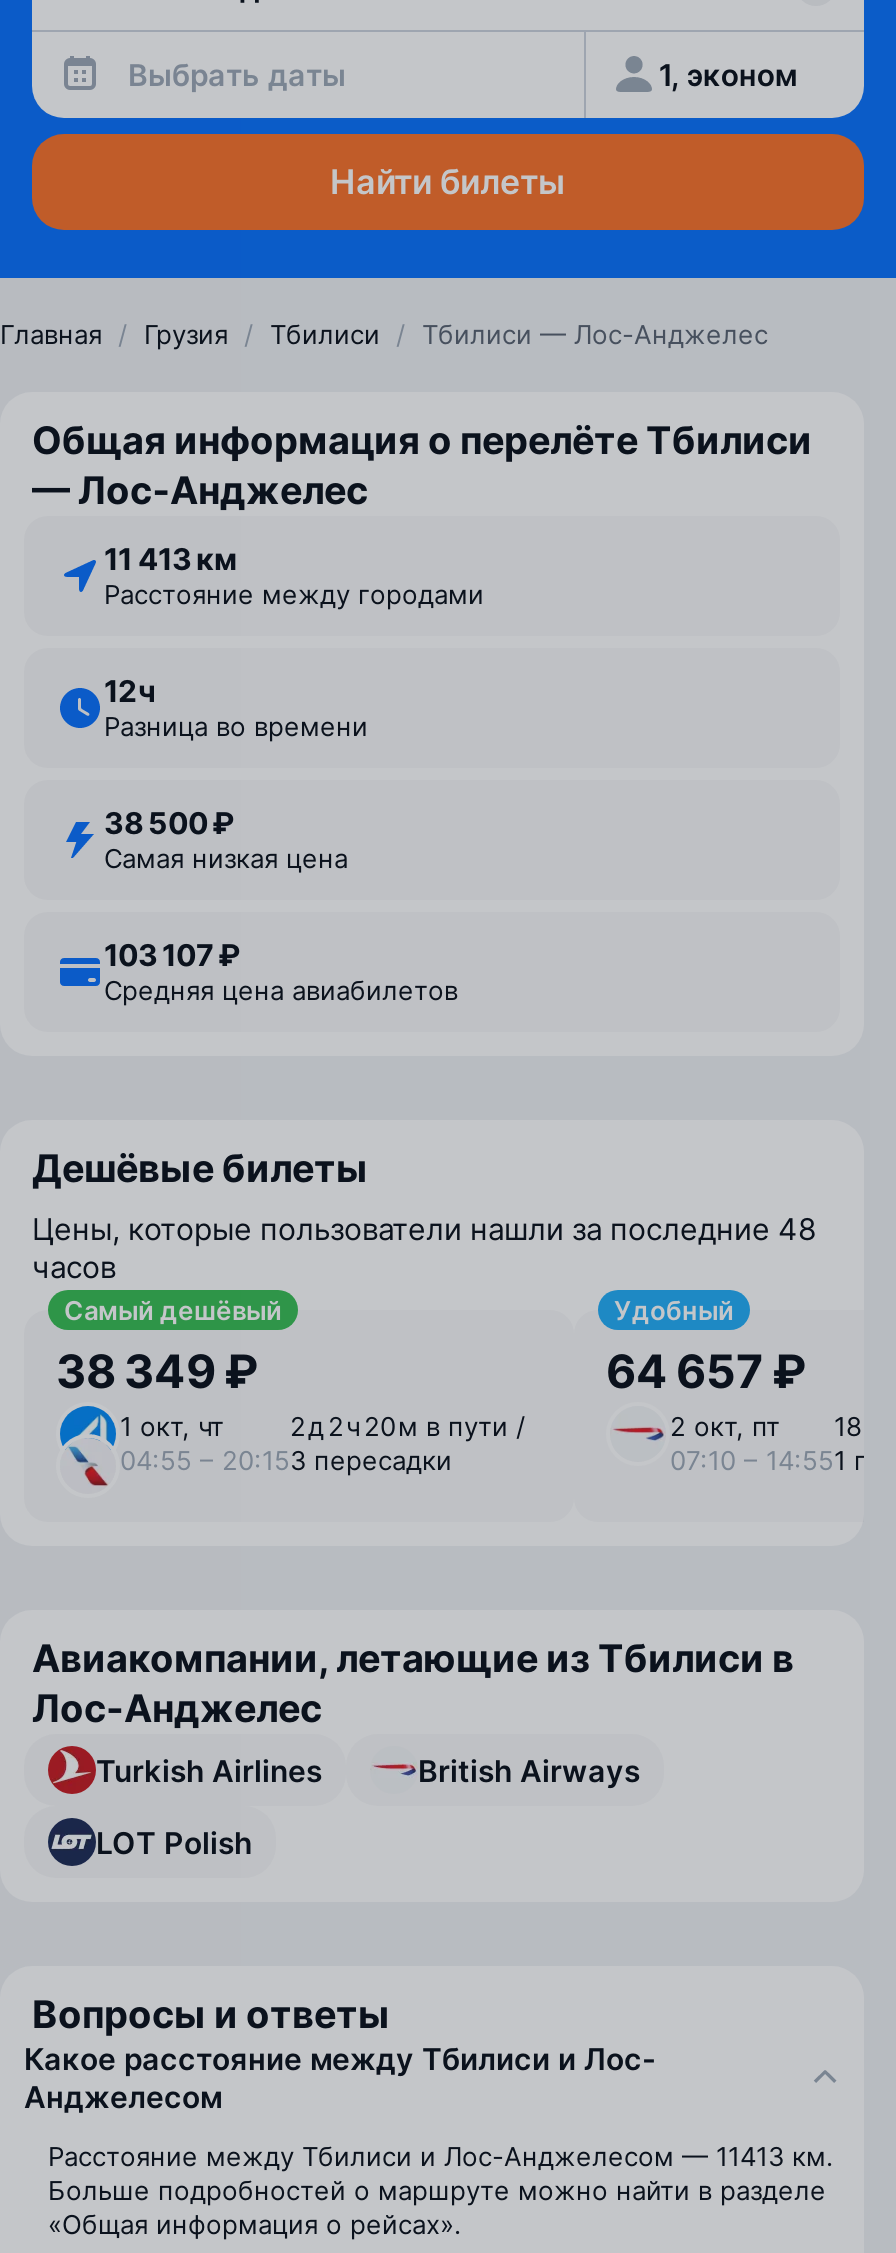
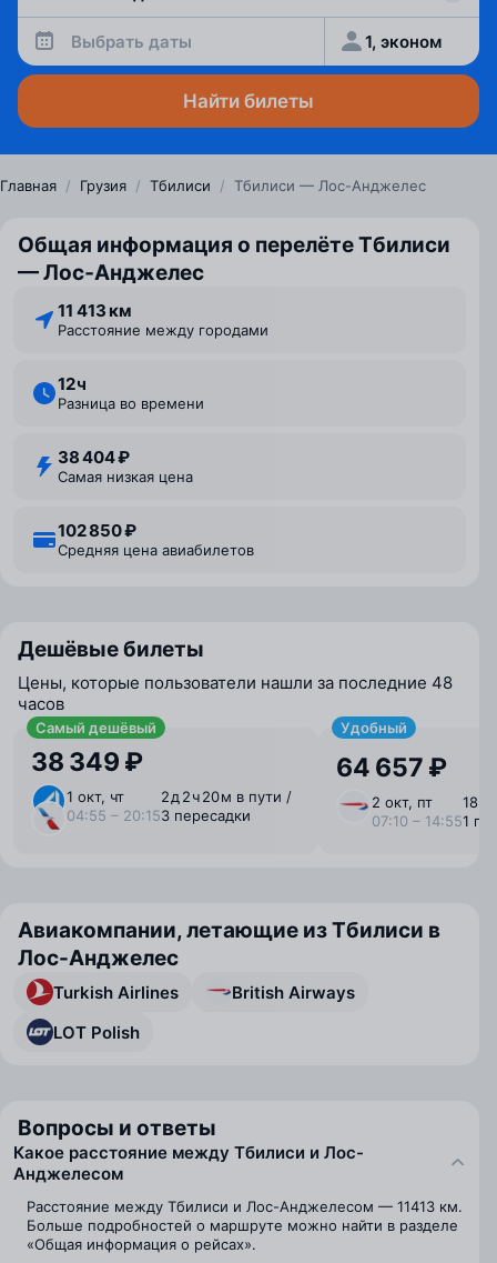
[104,804,234,842] 38 500 ₽ -> [58,447,130,468] 38 404 ₽
[104,936,240,974] 103 107 ₽ -> [58,520,136,541] 102 850 ₽

